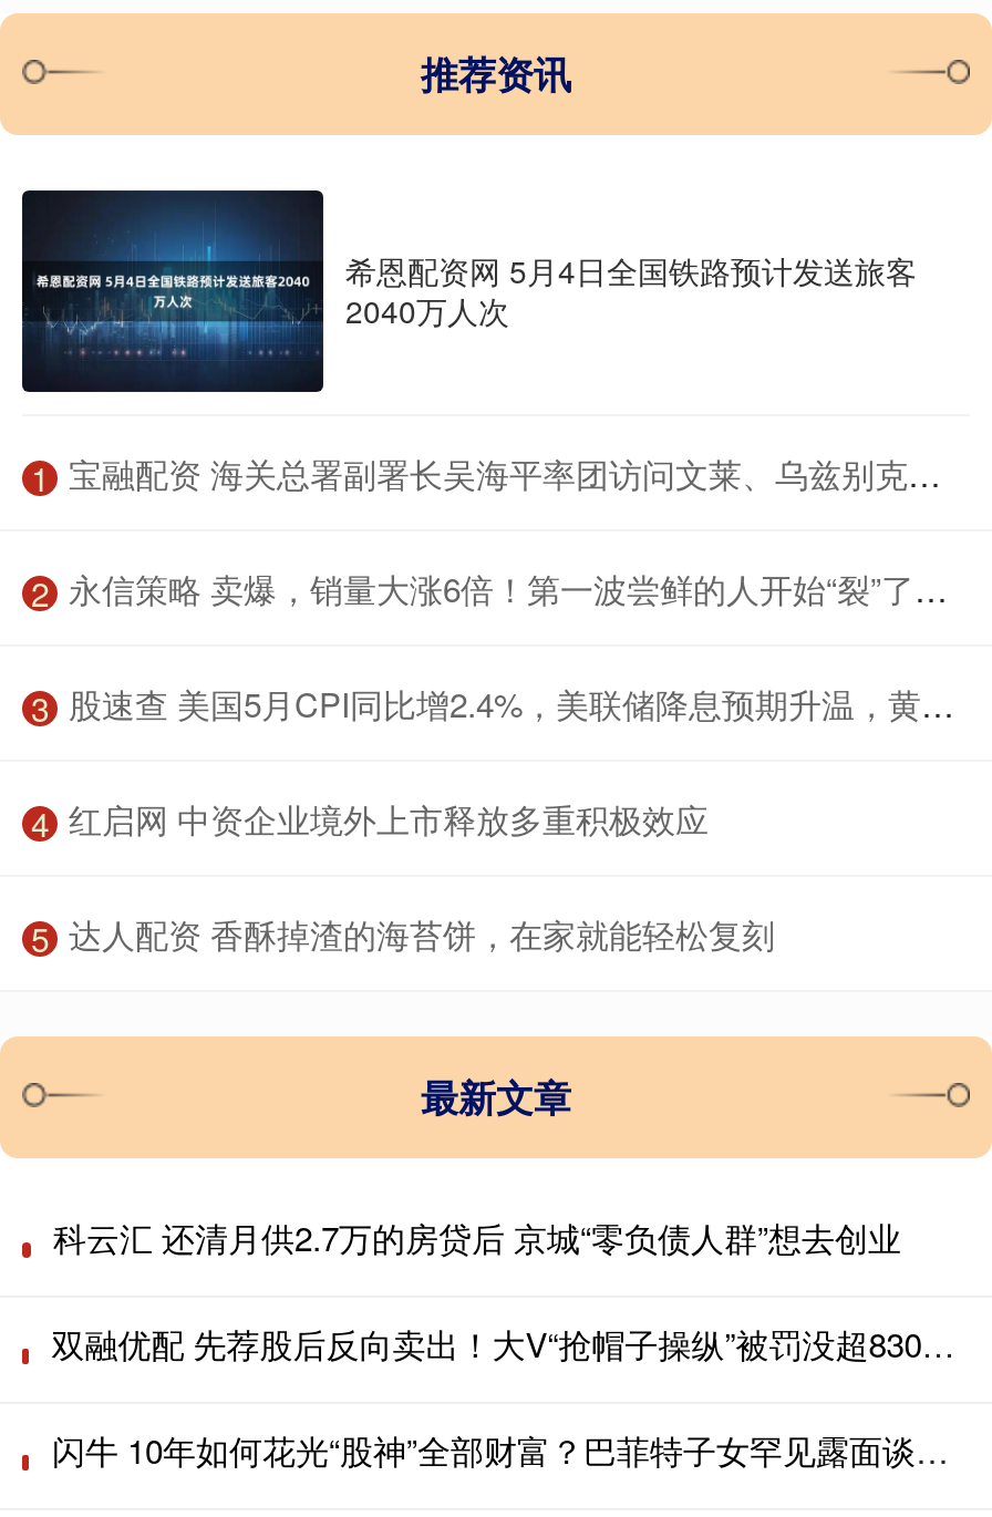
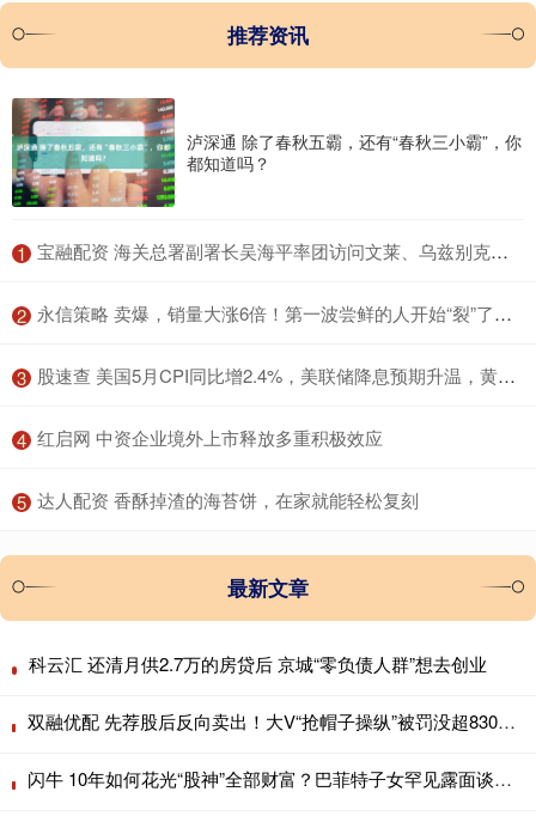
[20,188,917,394] [image] | 希恩配资网 5月4日全国铁路预计发送旅客 | 2040万人次 -> [11,97,522,208] [image] | 泸深通 除了春秋五霸，还有“春秋三小霸”，你 | 都知道吗？

